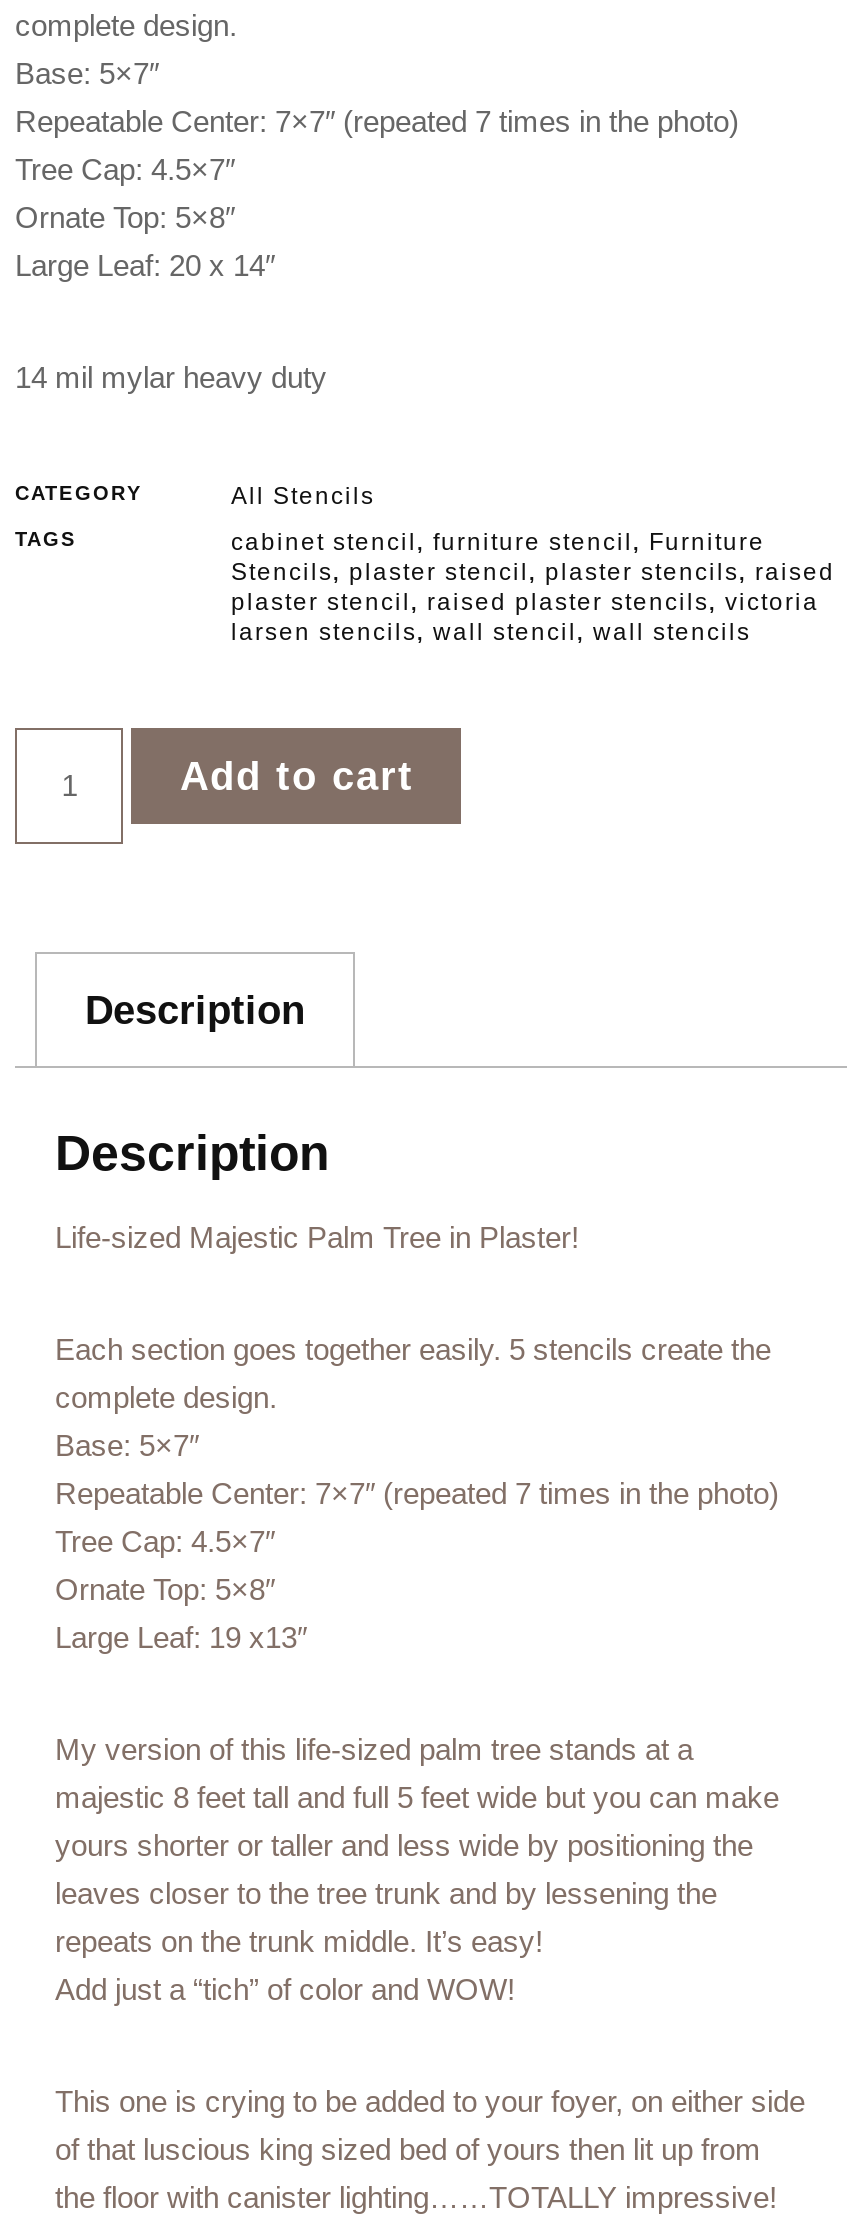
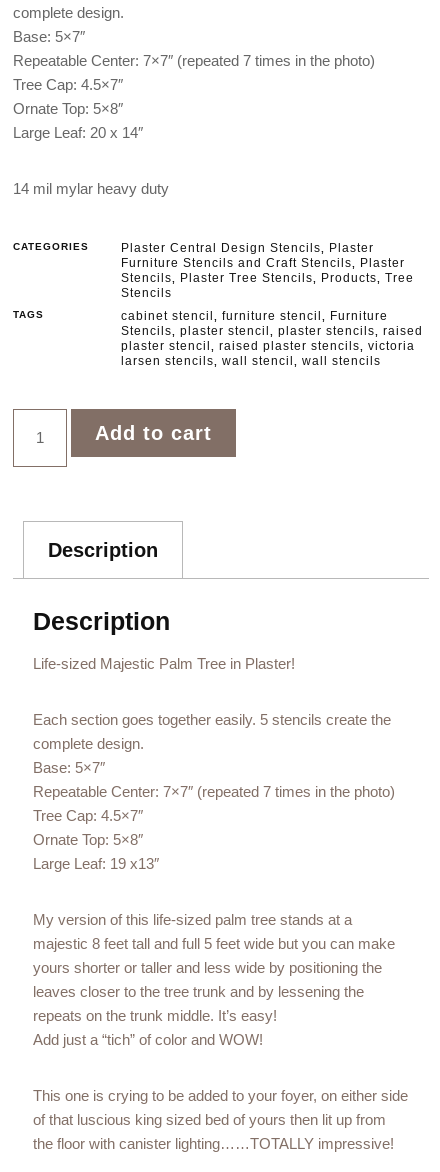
[15,482,375,510] CATEGORY | All Stencils -> [13,241,414,300] CATEGORIES | Plaster Central Design Stencils, Plaster | Furniture Stencils and Craft Stencils, Plaster | Stencils, Plaster Tree Stencils, Products, Tree | Stencils

